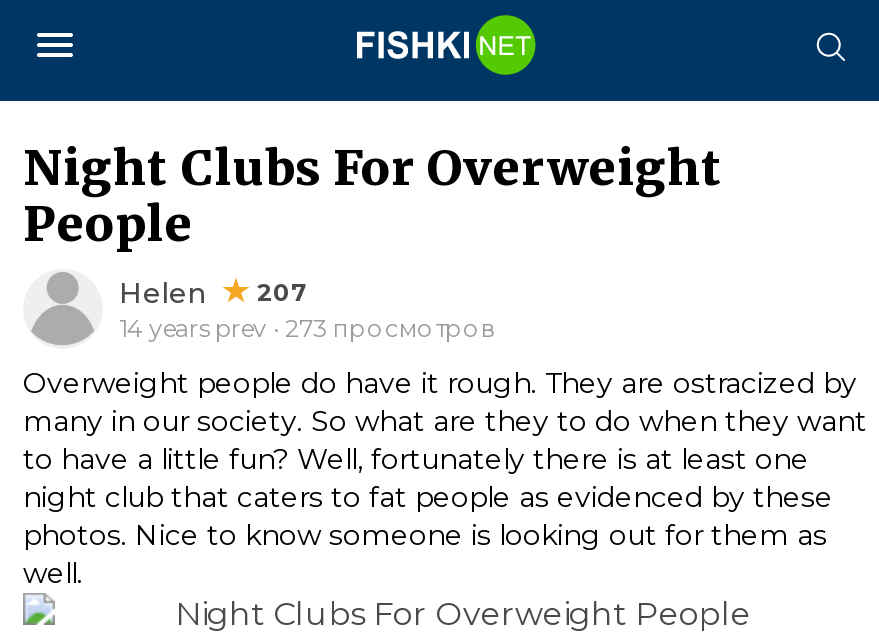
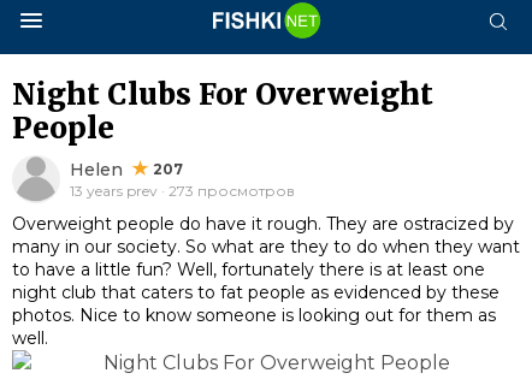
[119,312,495,342] 14 years prev · 273 просмотров -> [70,181,295,199] 13 years prev · 273 просмотров

